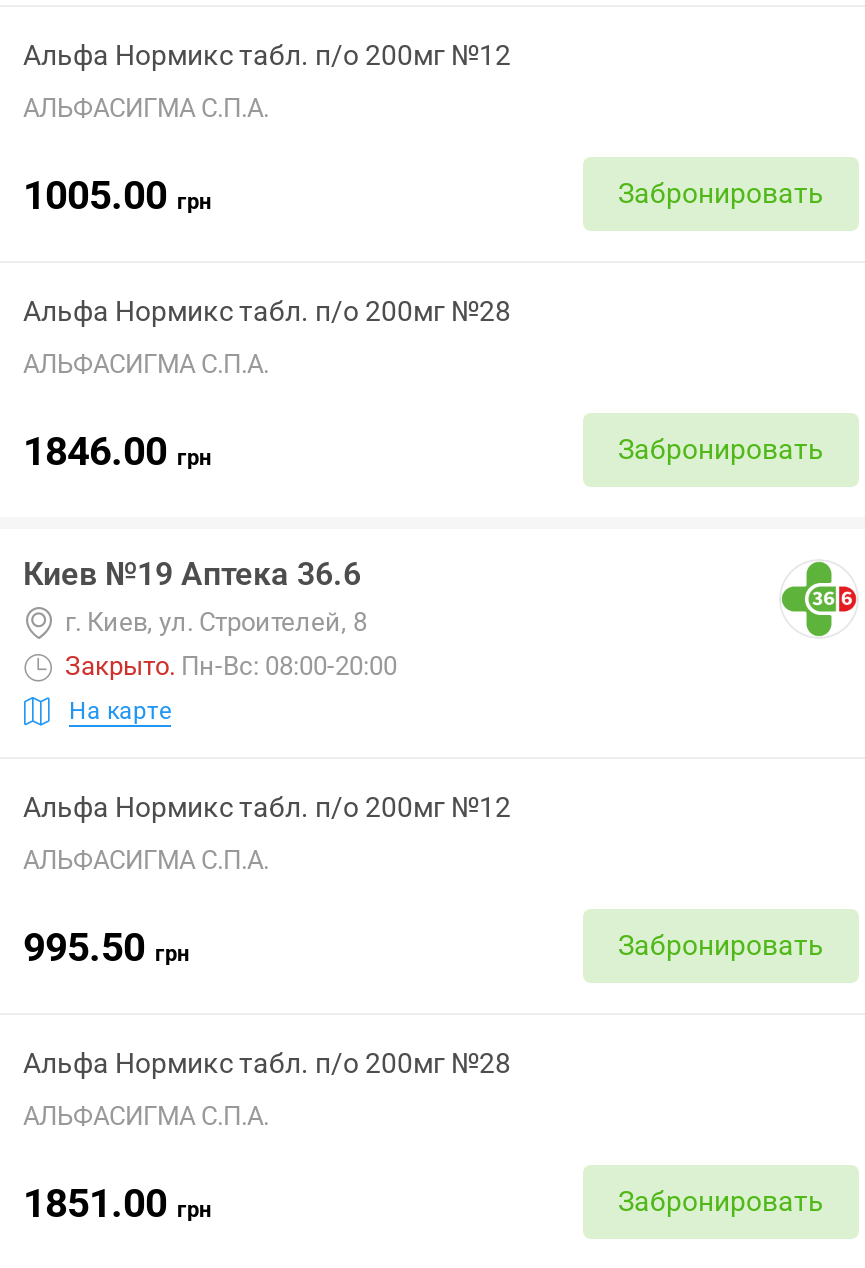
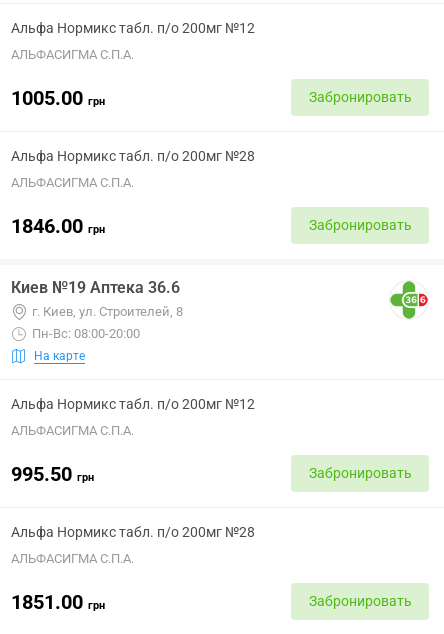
[65,651,397,681] Закрыто. Пн-Вс: 08:00-20:00 -> [32,326,140,341] Пн-Вс: 08:00-20:00

